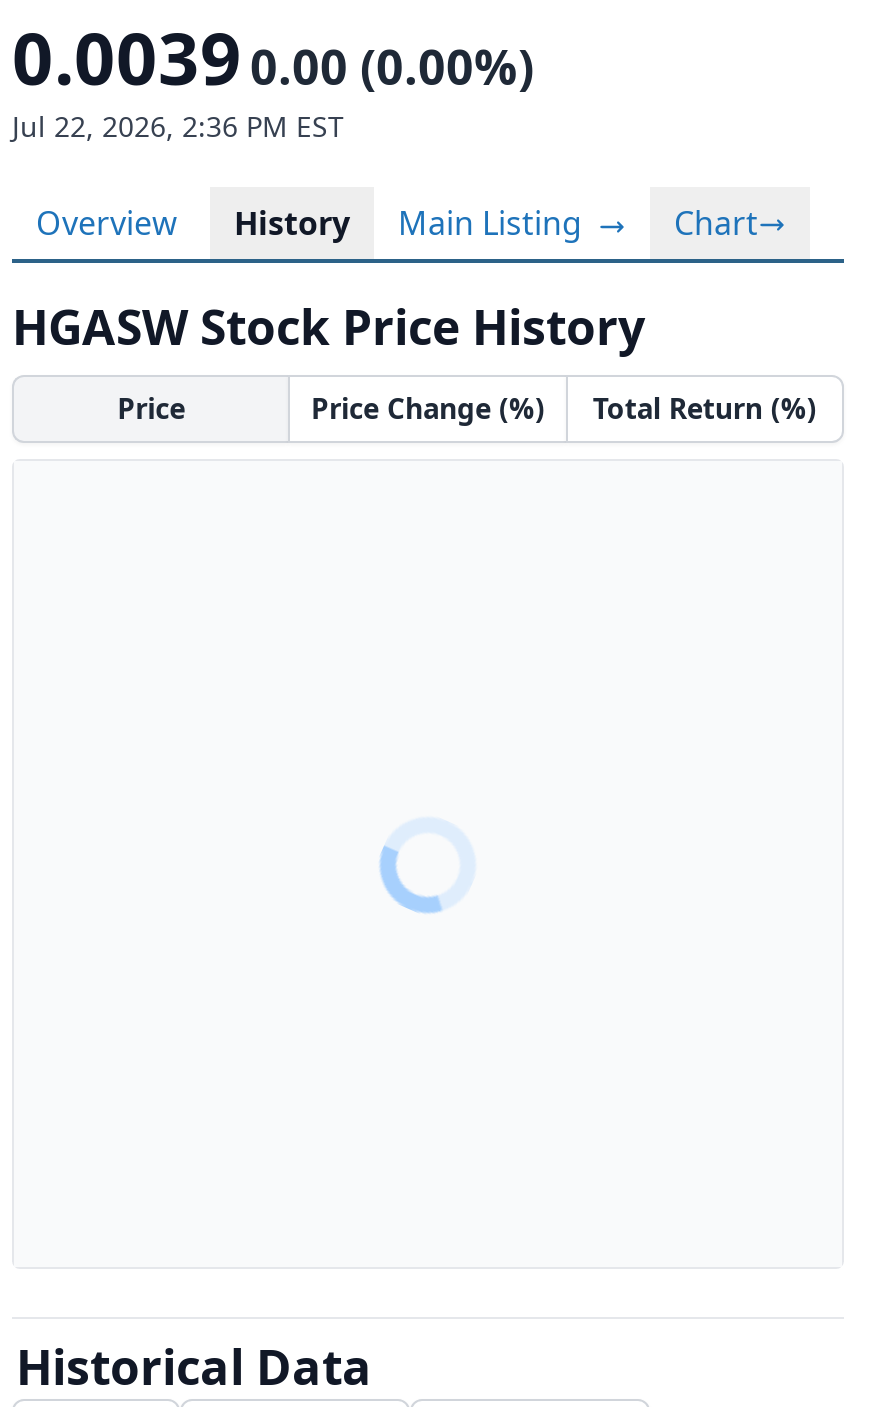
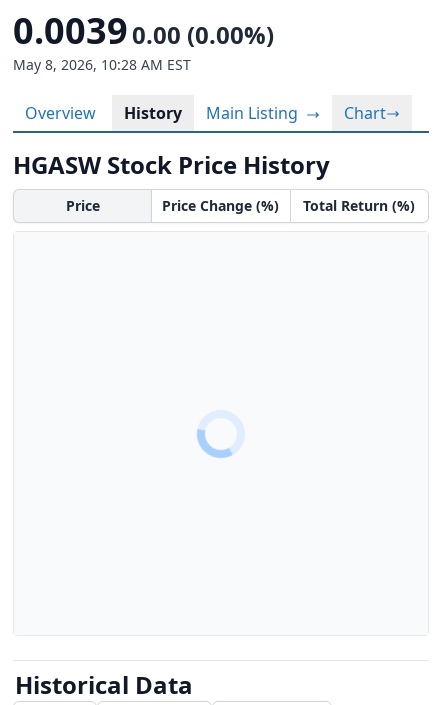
[12,107,344,145] Jul 22, 2026, 2:36 PM EST -> [13,55,191,74] May 8, 2026, 10:28 AM EST

